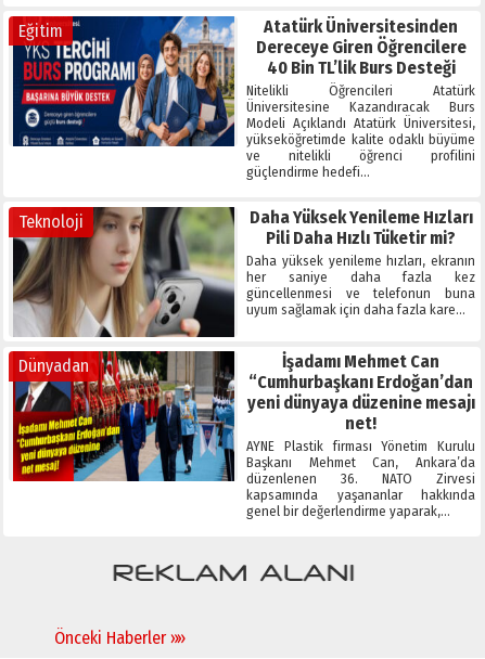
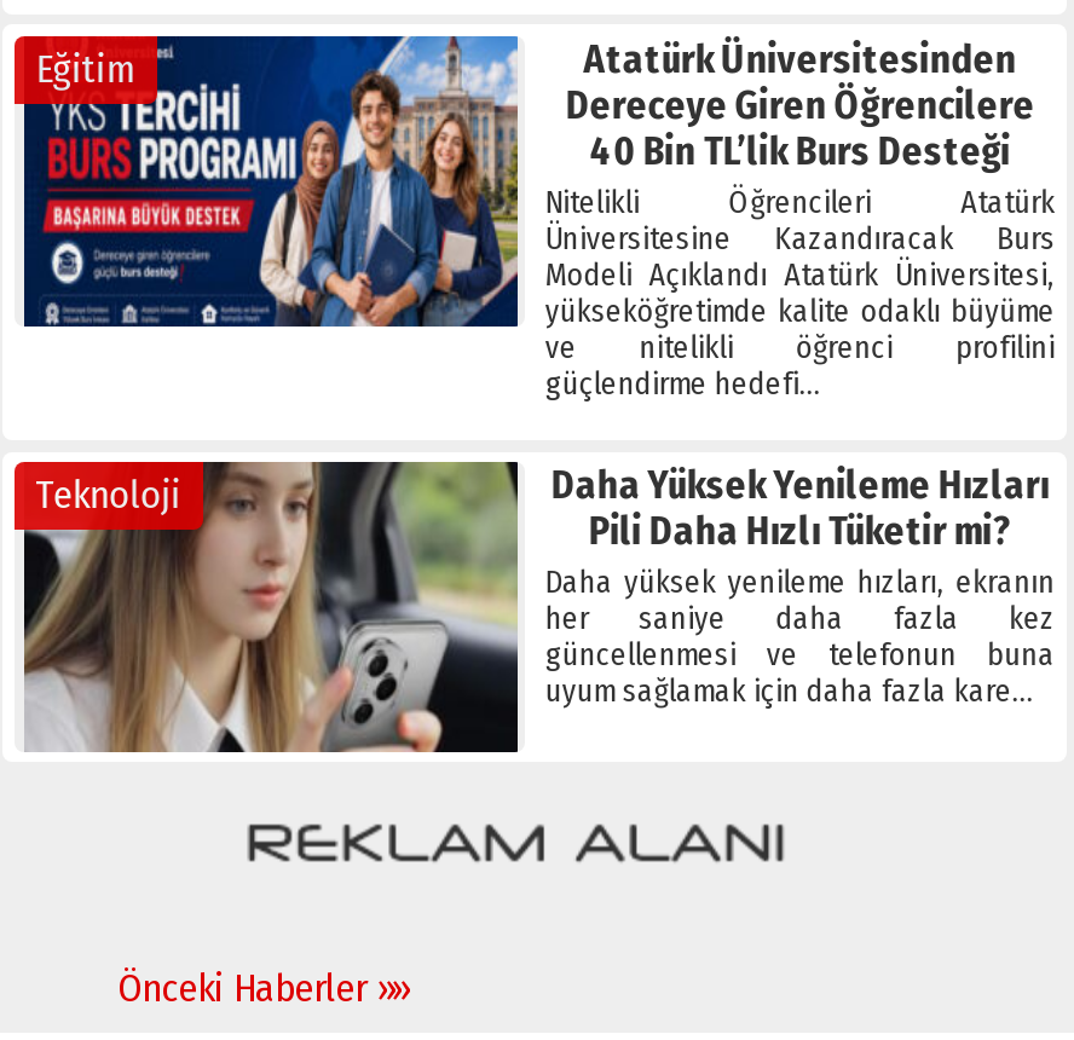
[12,350,475,520] [image] | Dünyadan | İşadamı Mehmet Can | “Cumhurbaşkanı Erdoğan’dan | yeni dünyaya düzenine mesajı | net! | AYNE Plastik firması Yönetim Kurulu | Başkanı Mehmet Can, Ankara’da | düzenlenen 36. NATO Zirvesi | kapsamında yaşananlar hakkında | genel bir değerlendirme yaparak,… -> none

